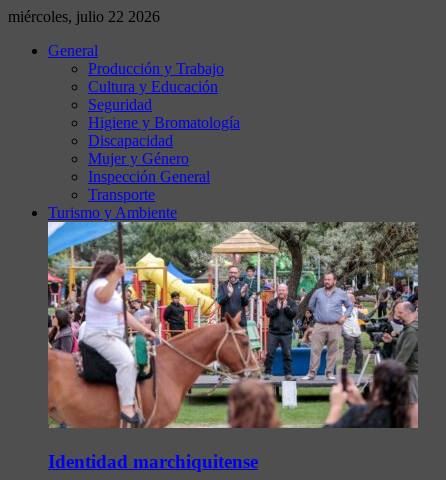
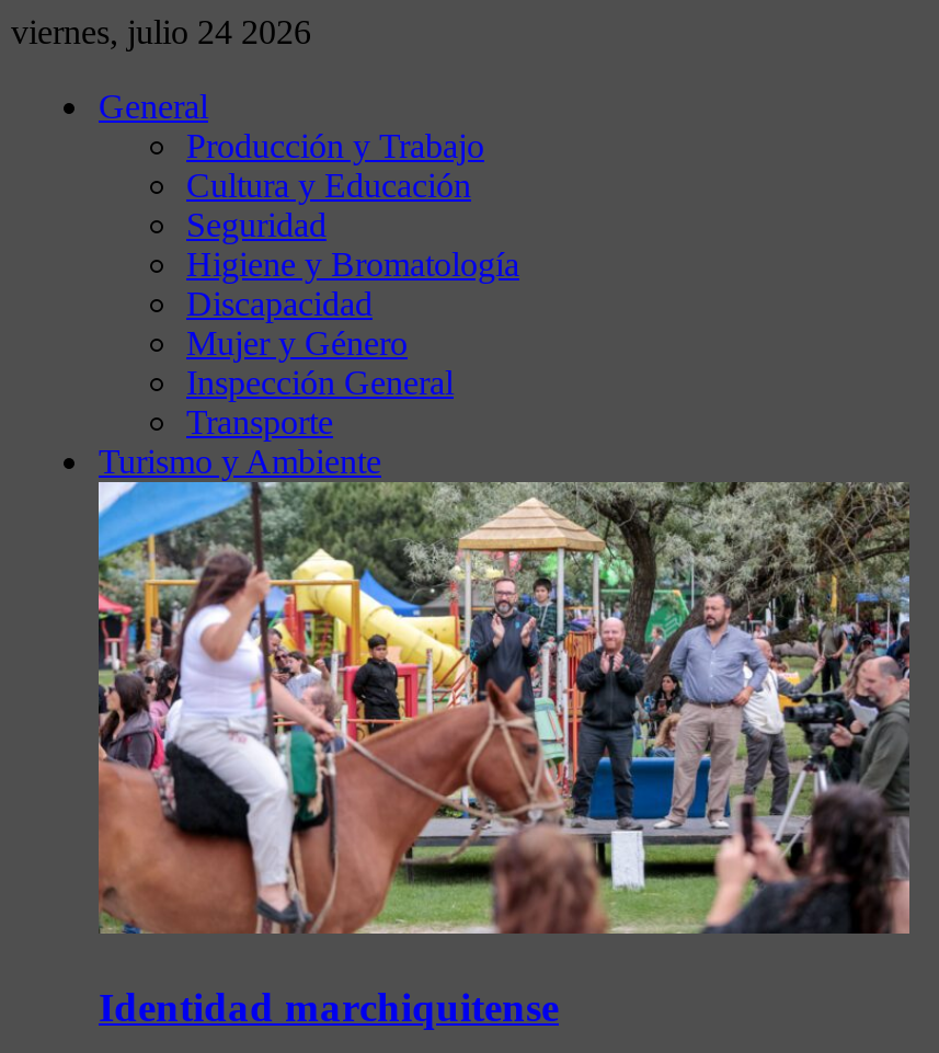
[8,8,160,25] miércoles, julio 22 2026 -> [11,13,311,50] viernes, julio 24 2026

